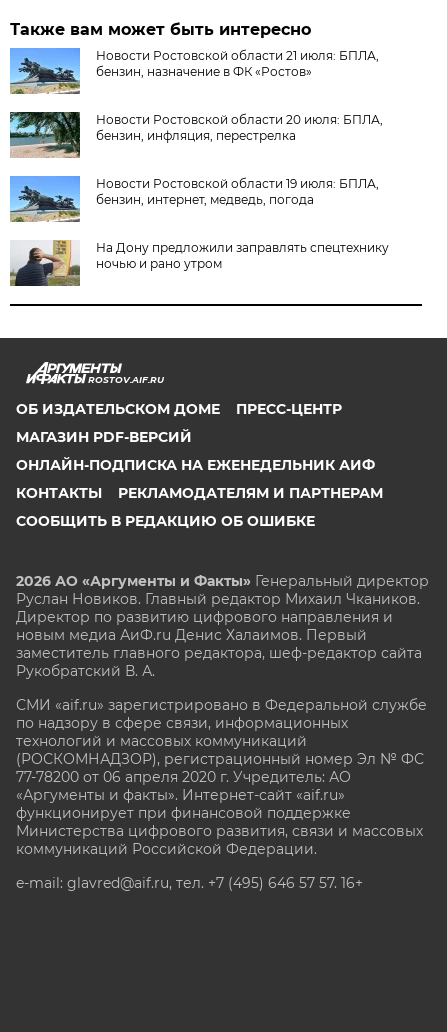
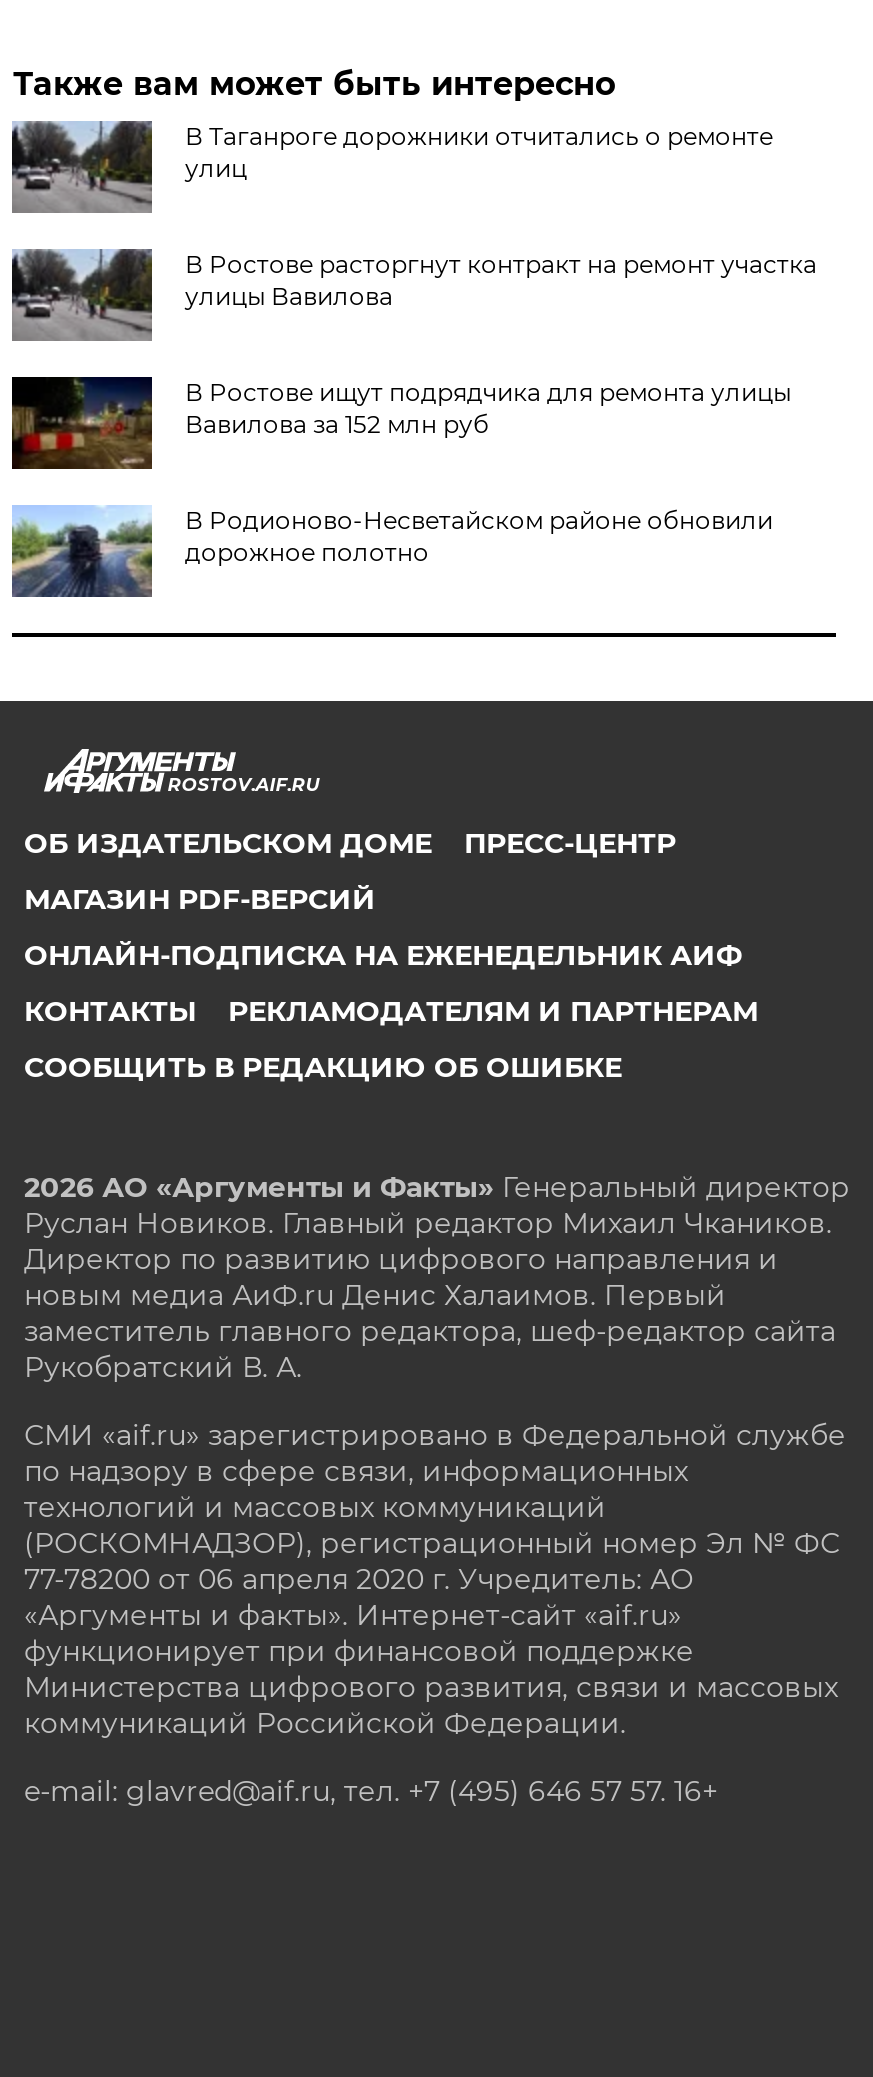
[9,47,379,94] [image] | Новости Ростовской области 21 июля: БПЛА, | бензин, назначение в ФК «Ростов» -> [10,119,773,213] [image] | В Таганроге дорожники отчитались о ремонте | улиц
[9,111,383,158] [image] | Новости Ростовской области 20 июля: БПЛА, | бензин, инфляция, перестрелка -> [10,247,817,341] [image] | В Ростове расторгнут контракт на ремонт участка | улицы Вавилова
[9,175,379,223] [image] | Новости Ростовской области 19 июля: БПЛА, | бензин, интернет, медведь, погода -> [10,375,791,471] [image] | В Ростове ищут подрядчика для ремонта улицы | Вавилова за 152 млн руб
[9,239,389,287] [image] | На Дону предложили заправлять спецтехнику | ночью и рано утром -> [10,505,773,599] [image] | В Родионово‑Несветайском районе обновили | дорожное полотно

